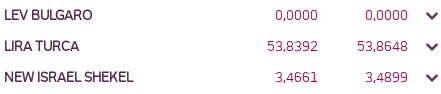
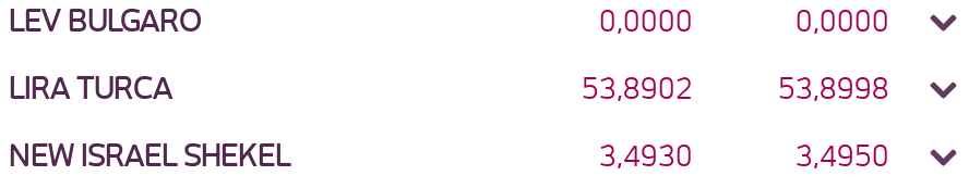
[266,41,317,54] 53,8392 -> [582,78,693,106] 53,8902
[356,41,407,54] 53,8648 -> [778,78,889,106] 53,8998
[274,72,317,85] 3,4661 -> [599,145,693,173] 3,4930
[364,72,407,85] 3,4899 -> [795,145,889,173] 3,4950

